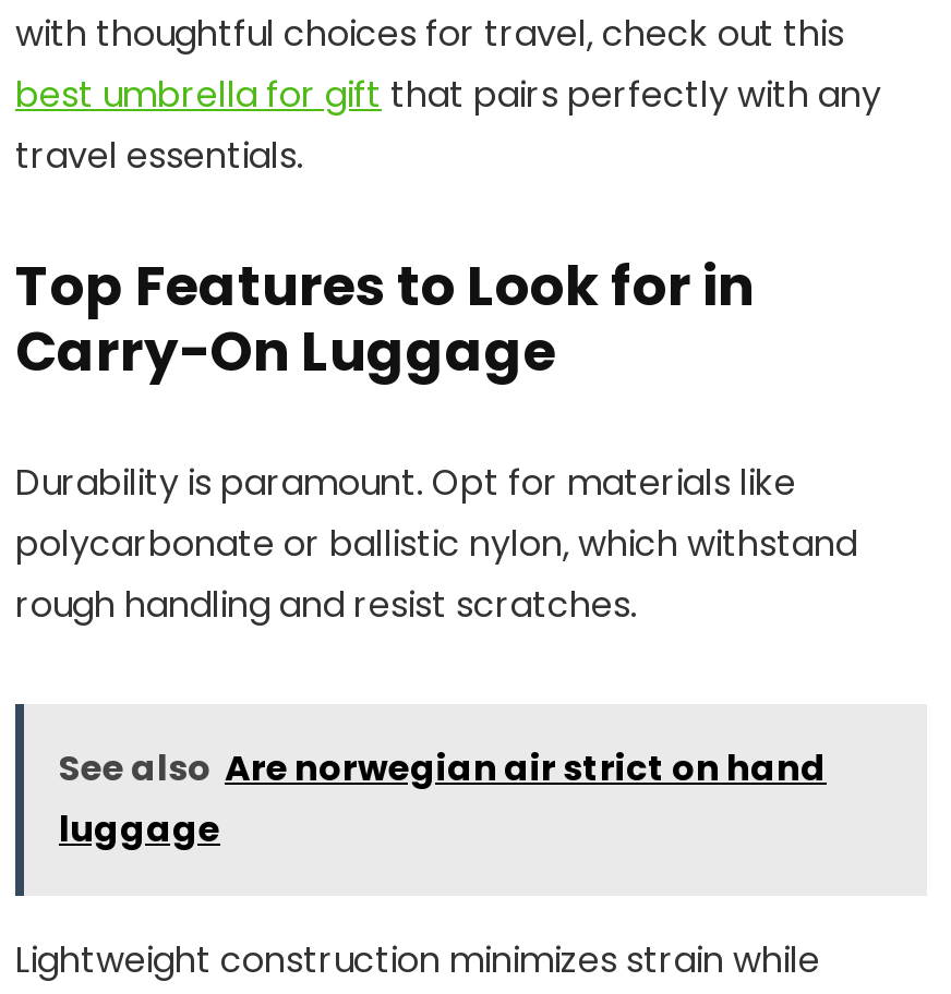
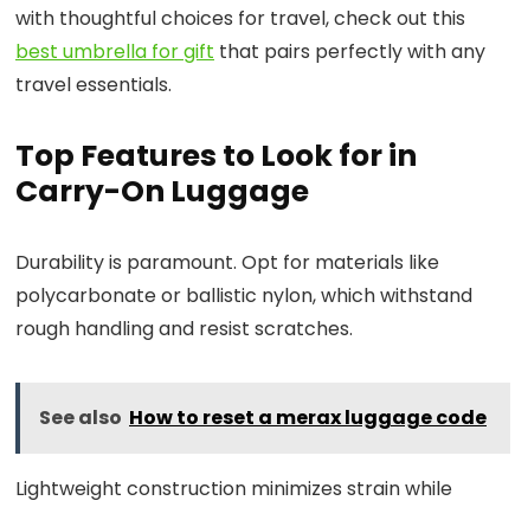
[59,743,827,854] See also Are norwegian air strict on hand | luggage -> [39,404,487,431] See also How to reset a merax luggage code

